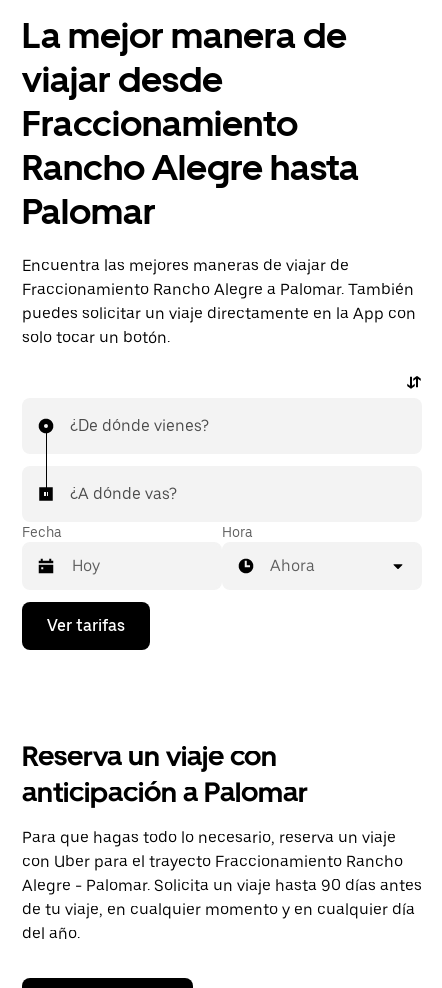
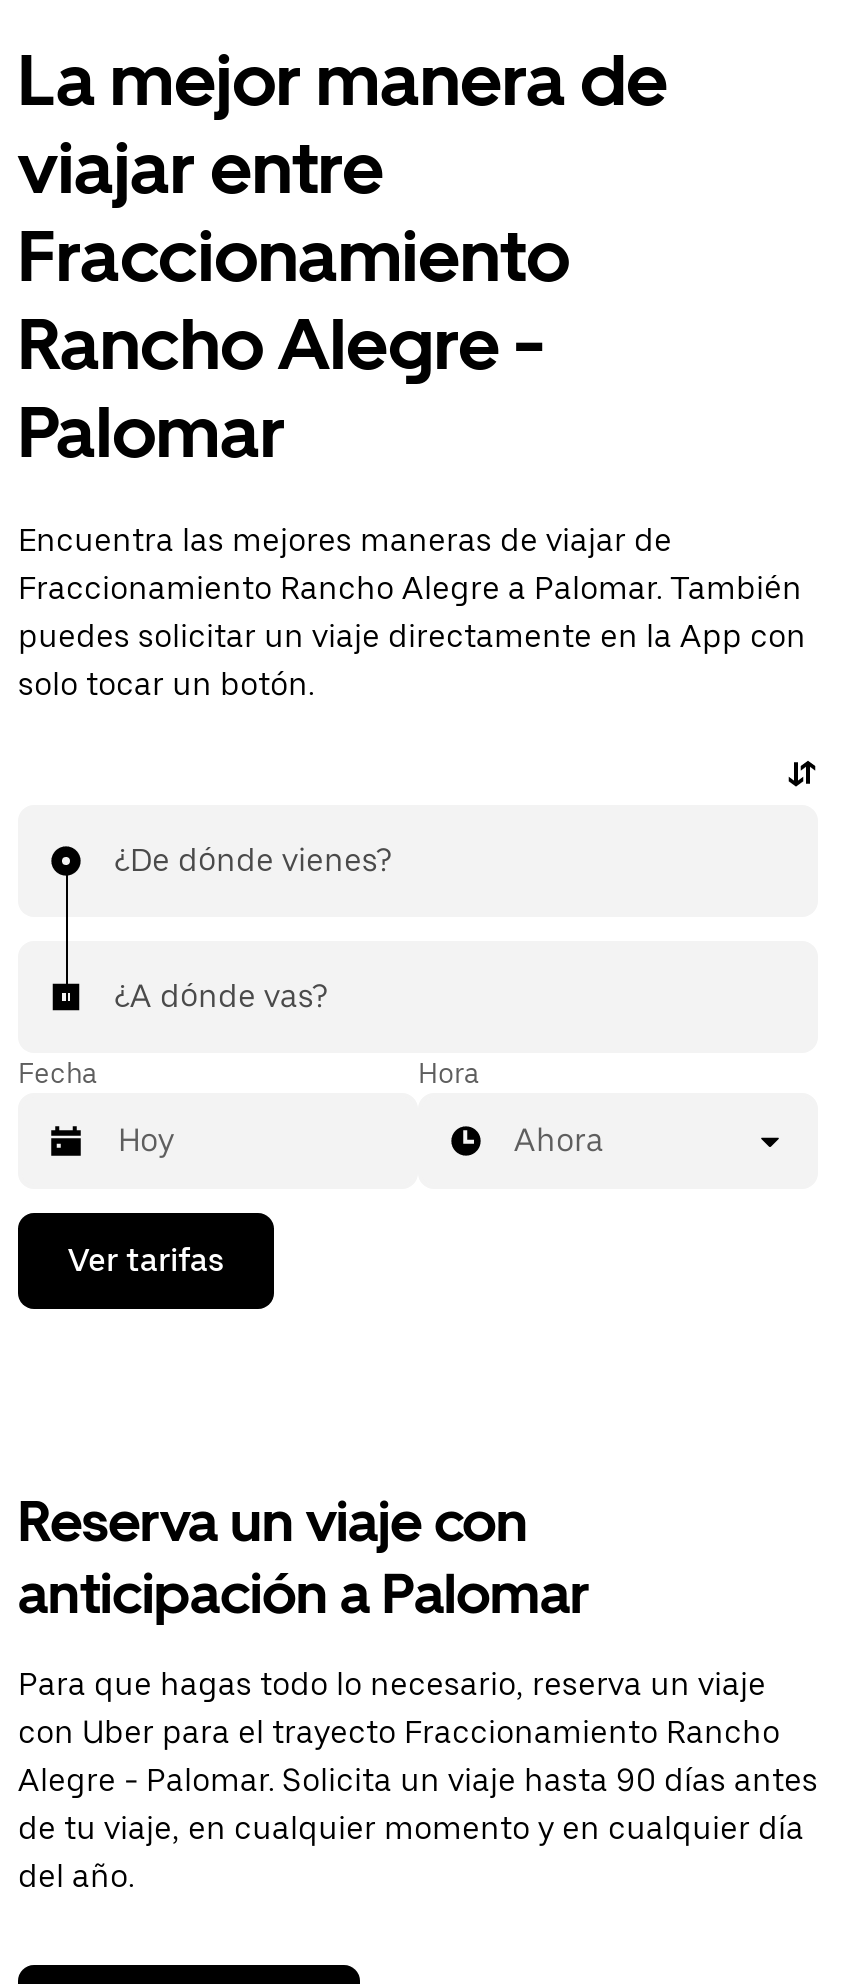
[22,58,223,101] viajar desde -> [18,125,384,211] viajar entre
[22,146,359,189] Rancho Alegre hasta -> [18,301,544,387] Rancho Alegre -

